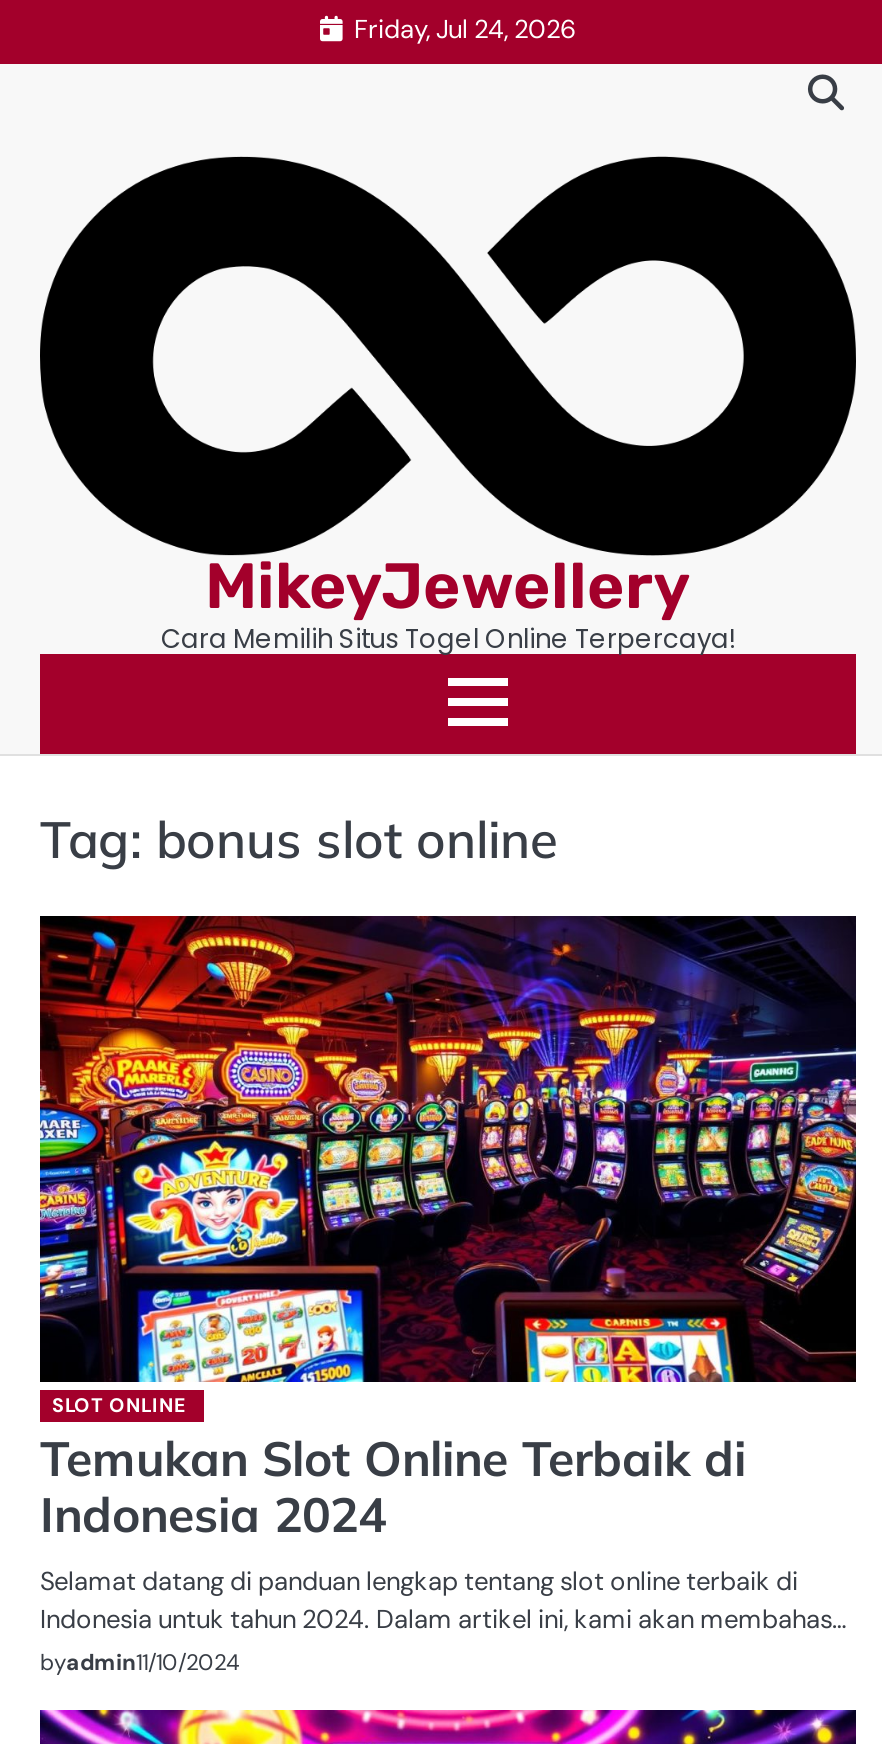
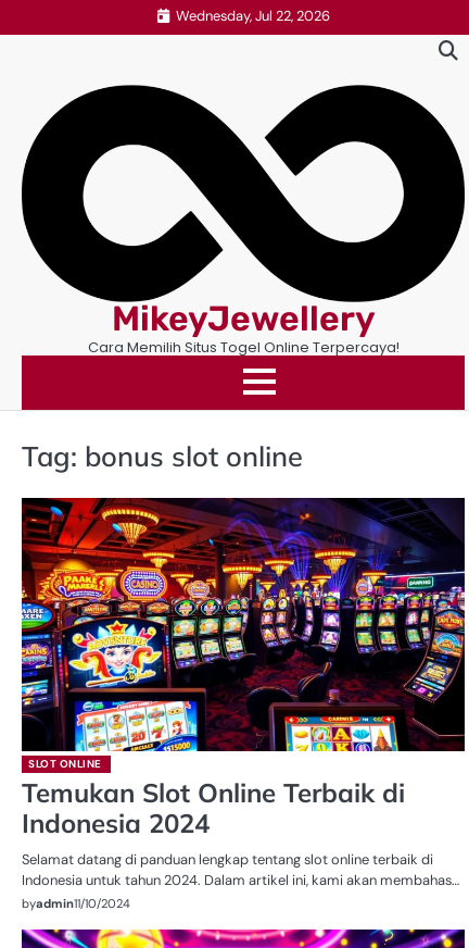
[354,11,576,45] Friday, Jul 24, 2026 -> [175,6,329,24] Wednesday, Jul 22, 2026

